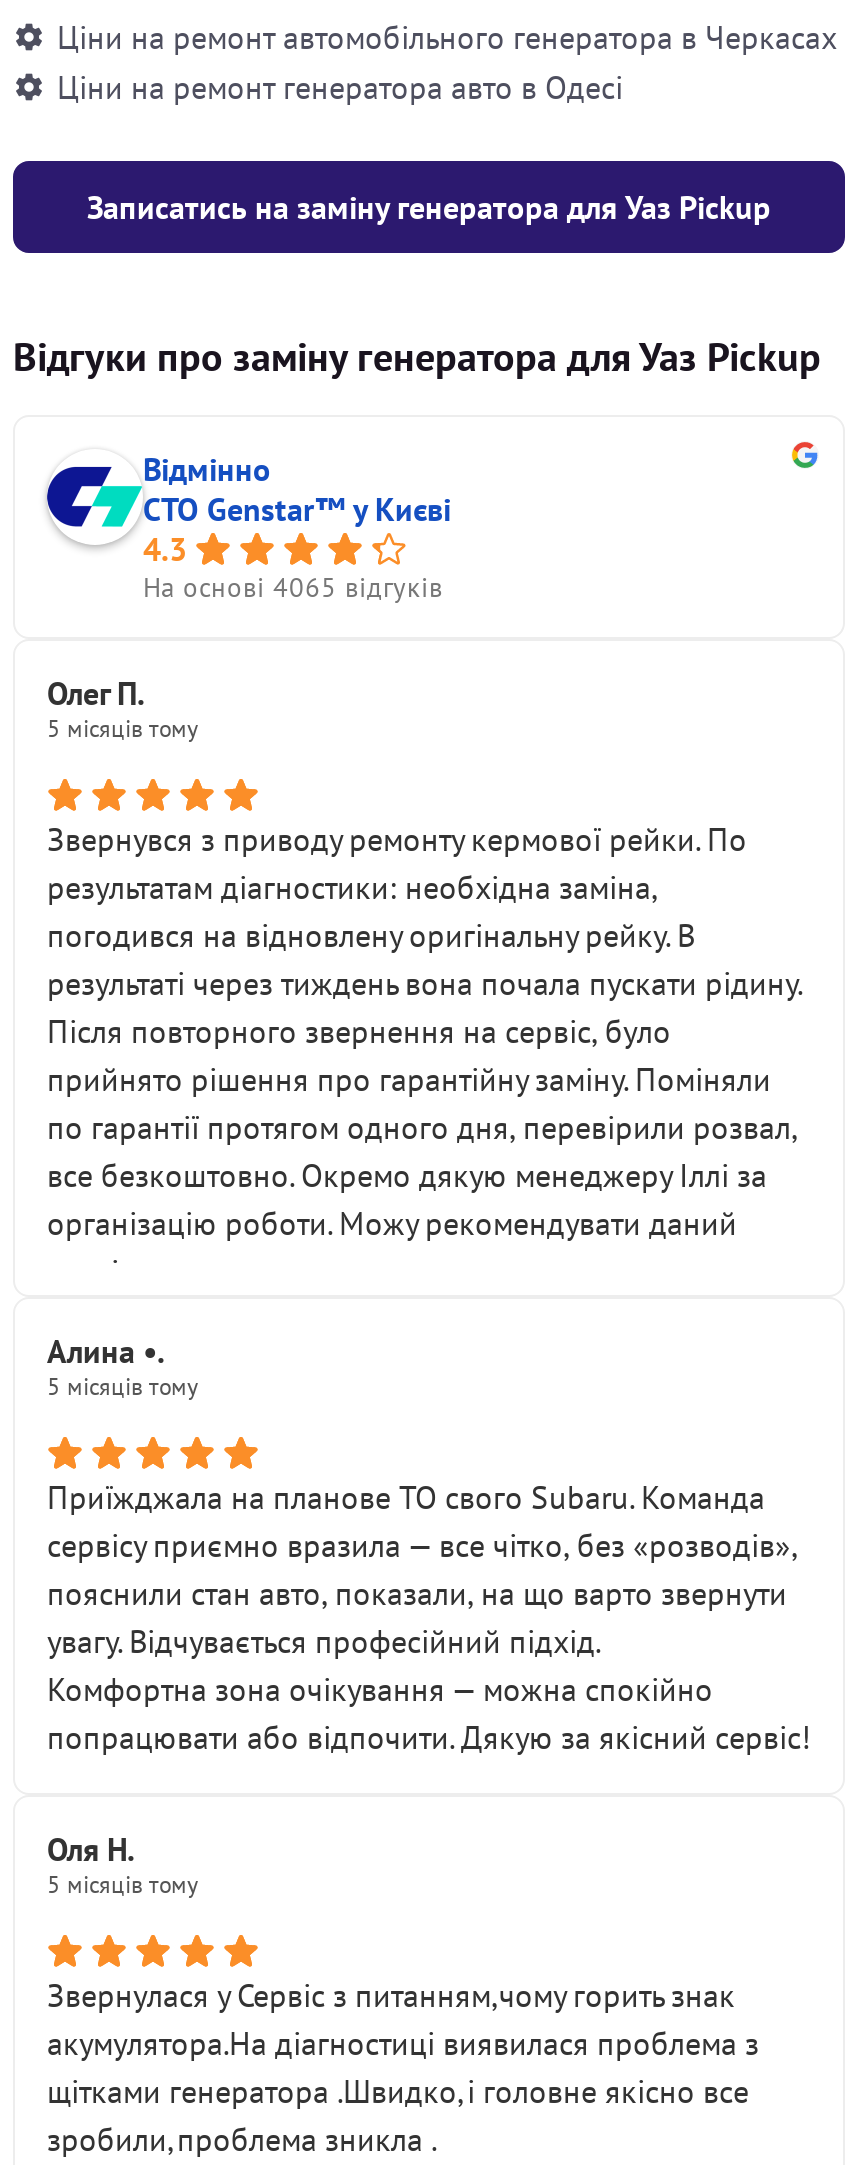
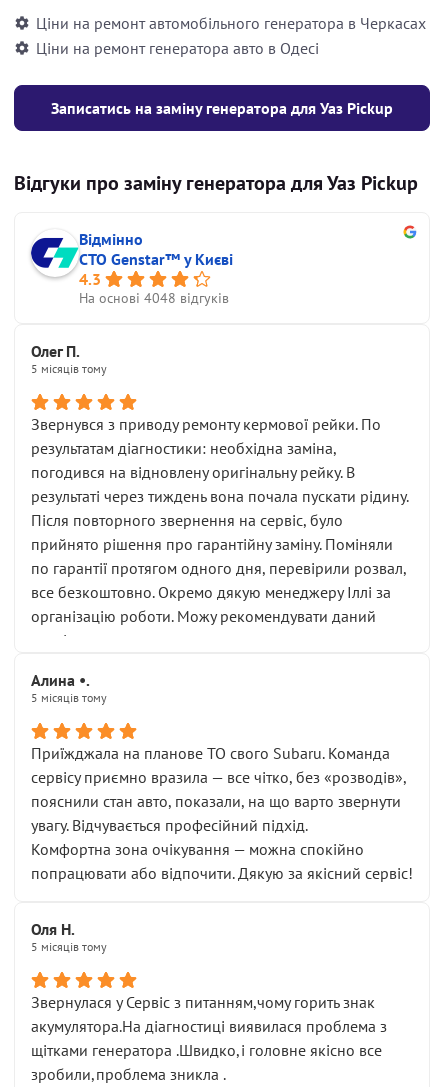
[143,569,443,605] На основі 4065 відгуків -> [79,289,229,307] На основі 4048 відгуків

